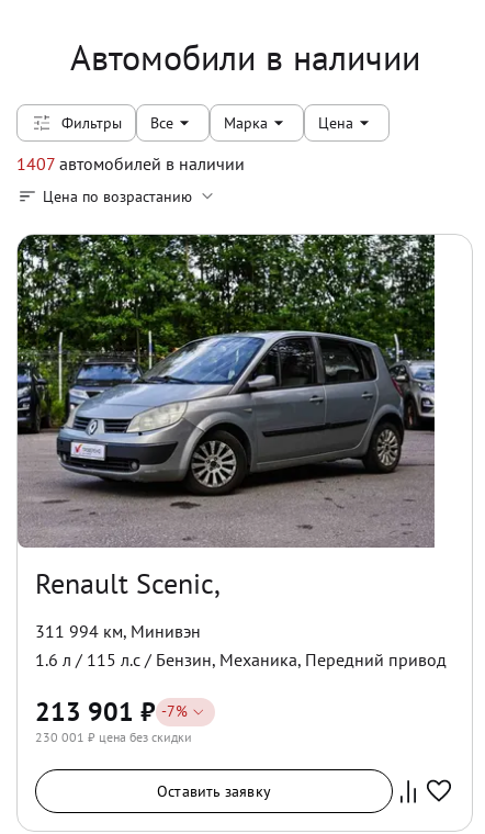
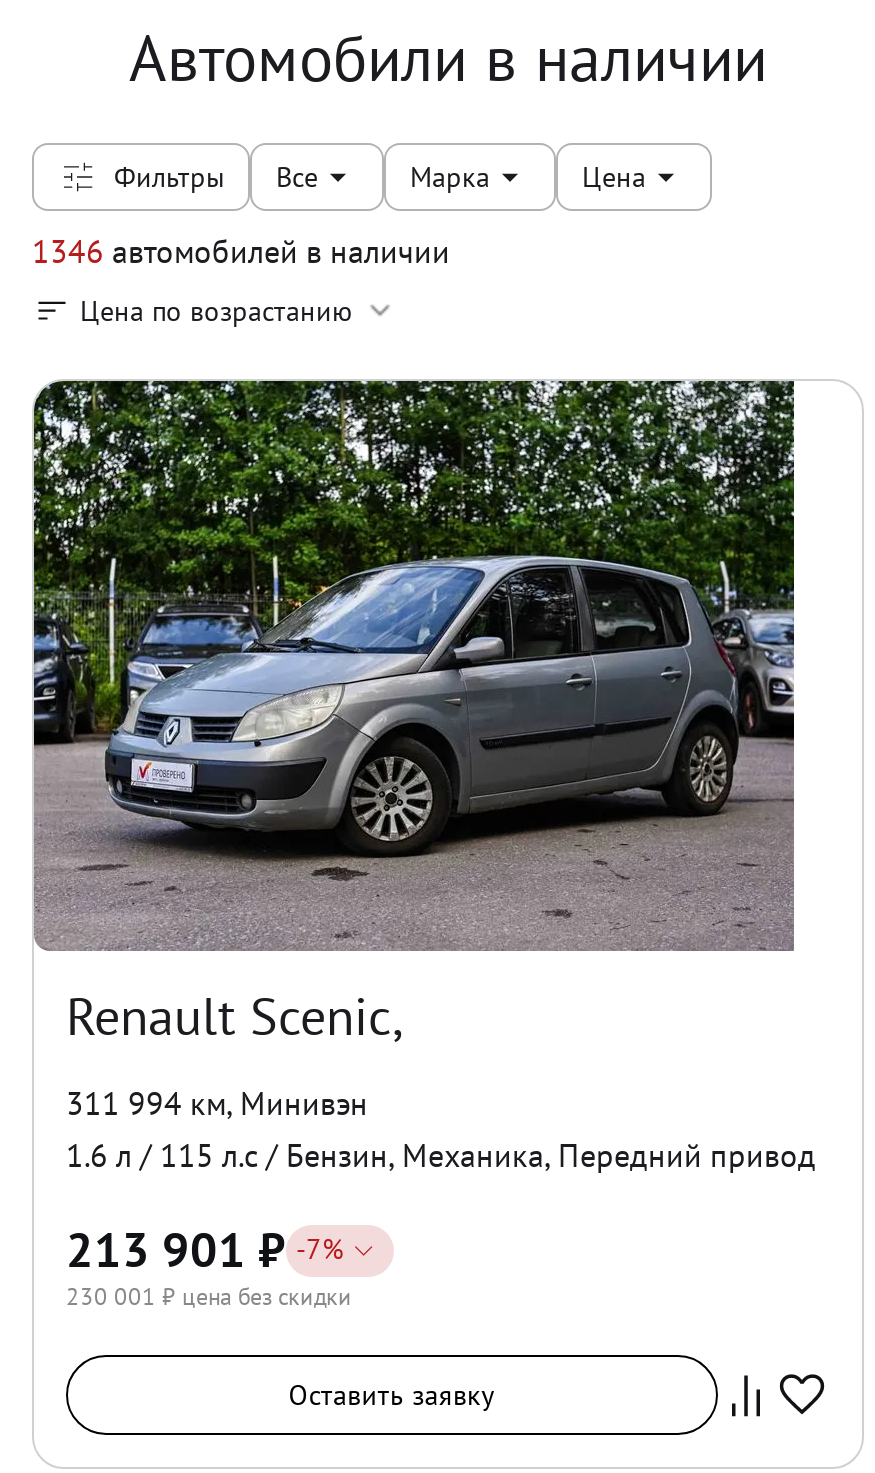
[16,153,245,174] 1407 автомобилей в наличии -> [32,231,450,271] 1346 автомобилей в наличии

